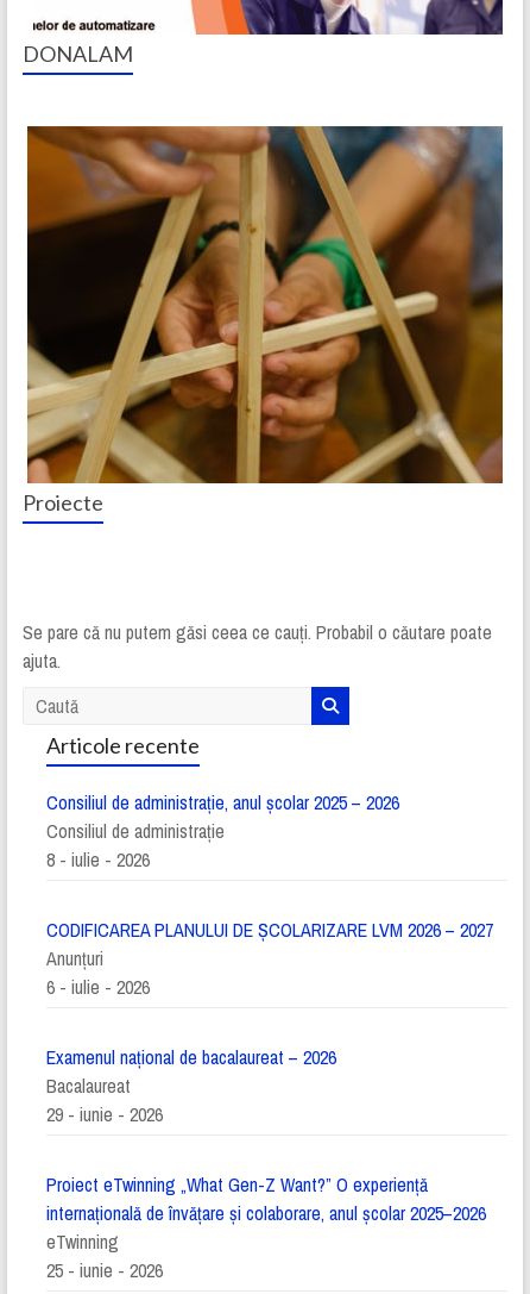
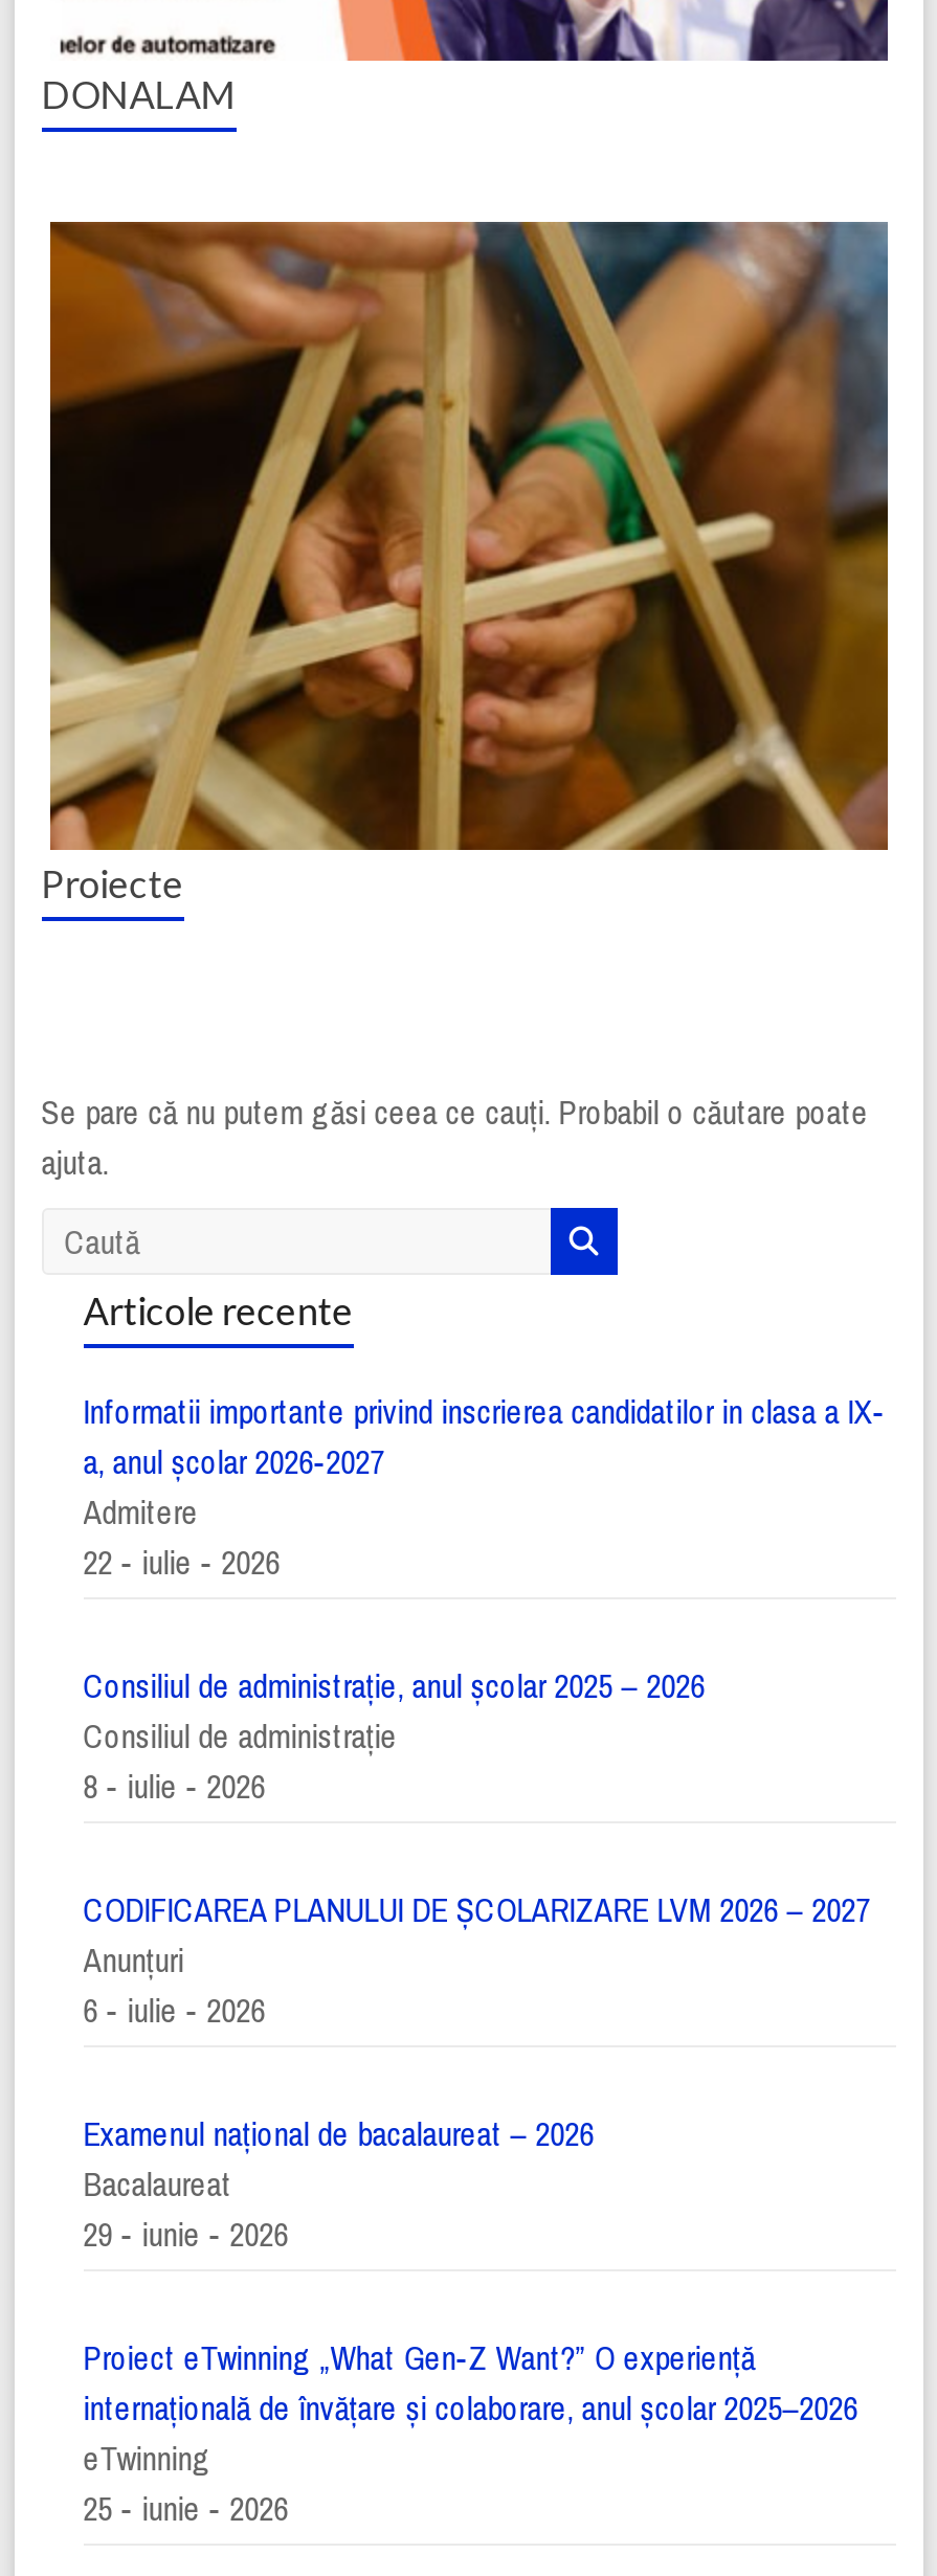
none -> [83,1388,885,1585] Informatii importante privind inscrierea candidatilor in clasa a IX- | a, anul școlar 2026-2027 | Admitere | 22 - iulie - 2026

